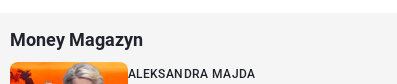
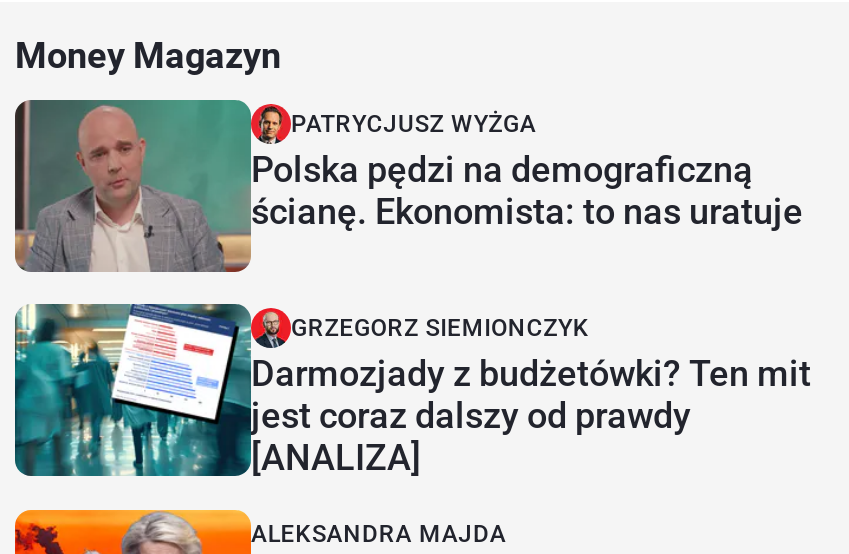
none -> [13,98,811,478] [image] | PATRYCJUSZ WYŻGA | Polska pędzi na demograficzną | ścianę. Ekonomista: to nas uratuje | GRZEGORZ SIEMIONCZYK | Darmozjady z budżetówki? Ten mit | jest coraz dalszy od prawdy | [ANALIZA]
none -> [13,302,263,478] [image]

